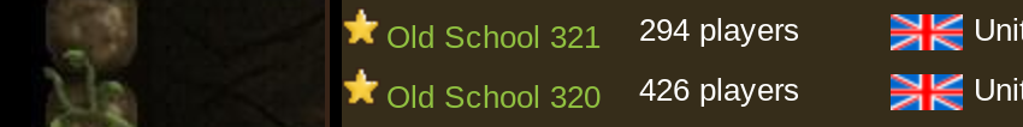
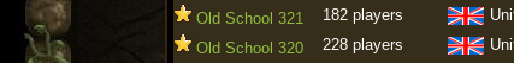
[386,12,800,55] Old School 321 294 players -> [196,6,403,27] Old School 321 182 players
[386,72,800,115] Old School 320 426 players -> [196,36,403,57] Old School 320 228 players

